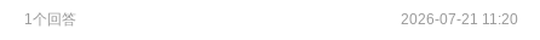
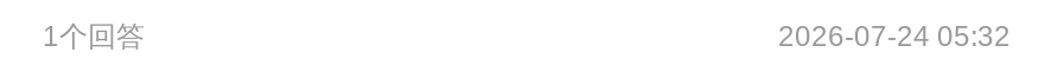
[401,11,518,28] 2026-07-21 11:20 -> [778,20,1011,53] 2026-07-24 05:32

